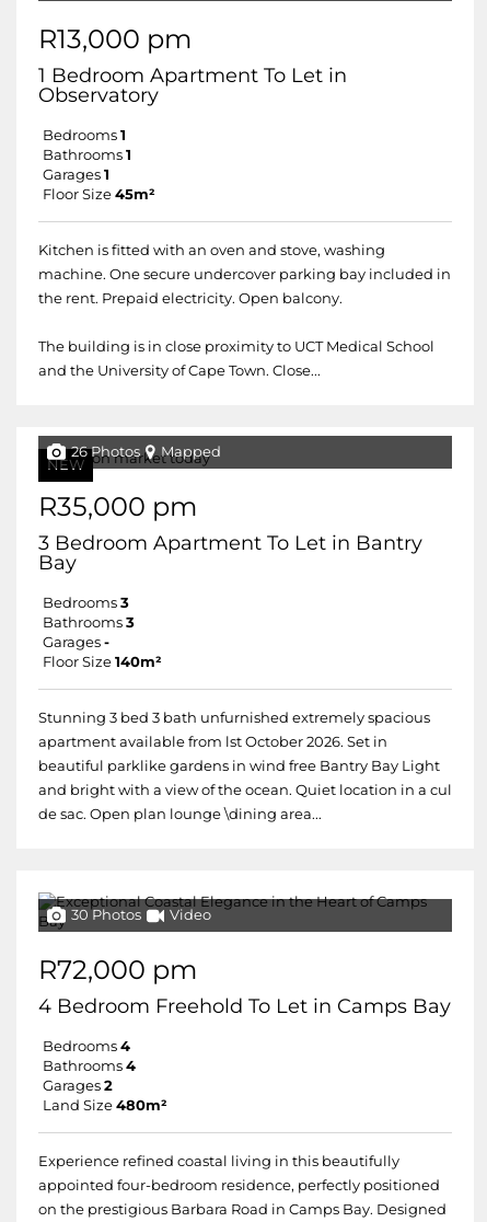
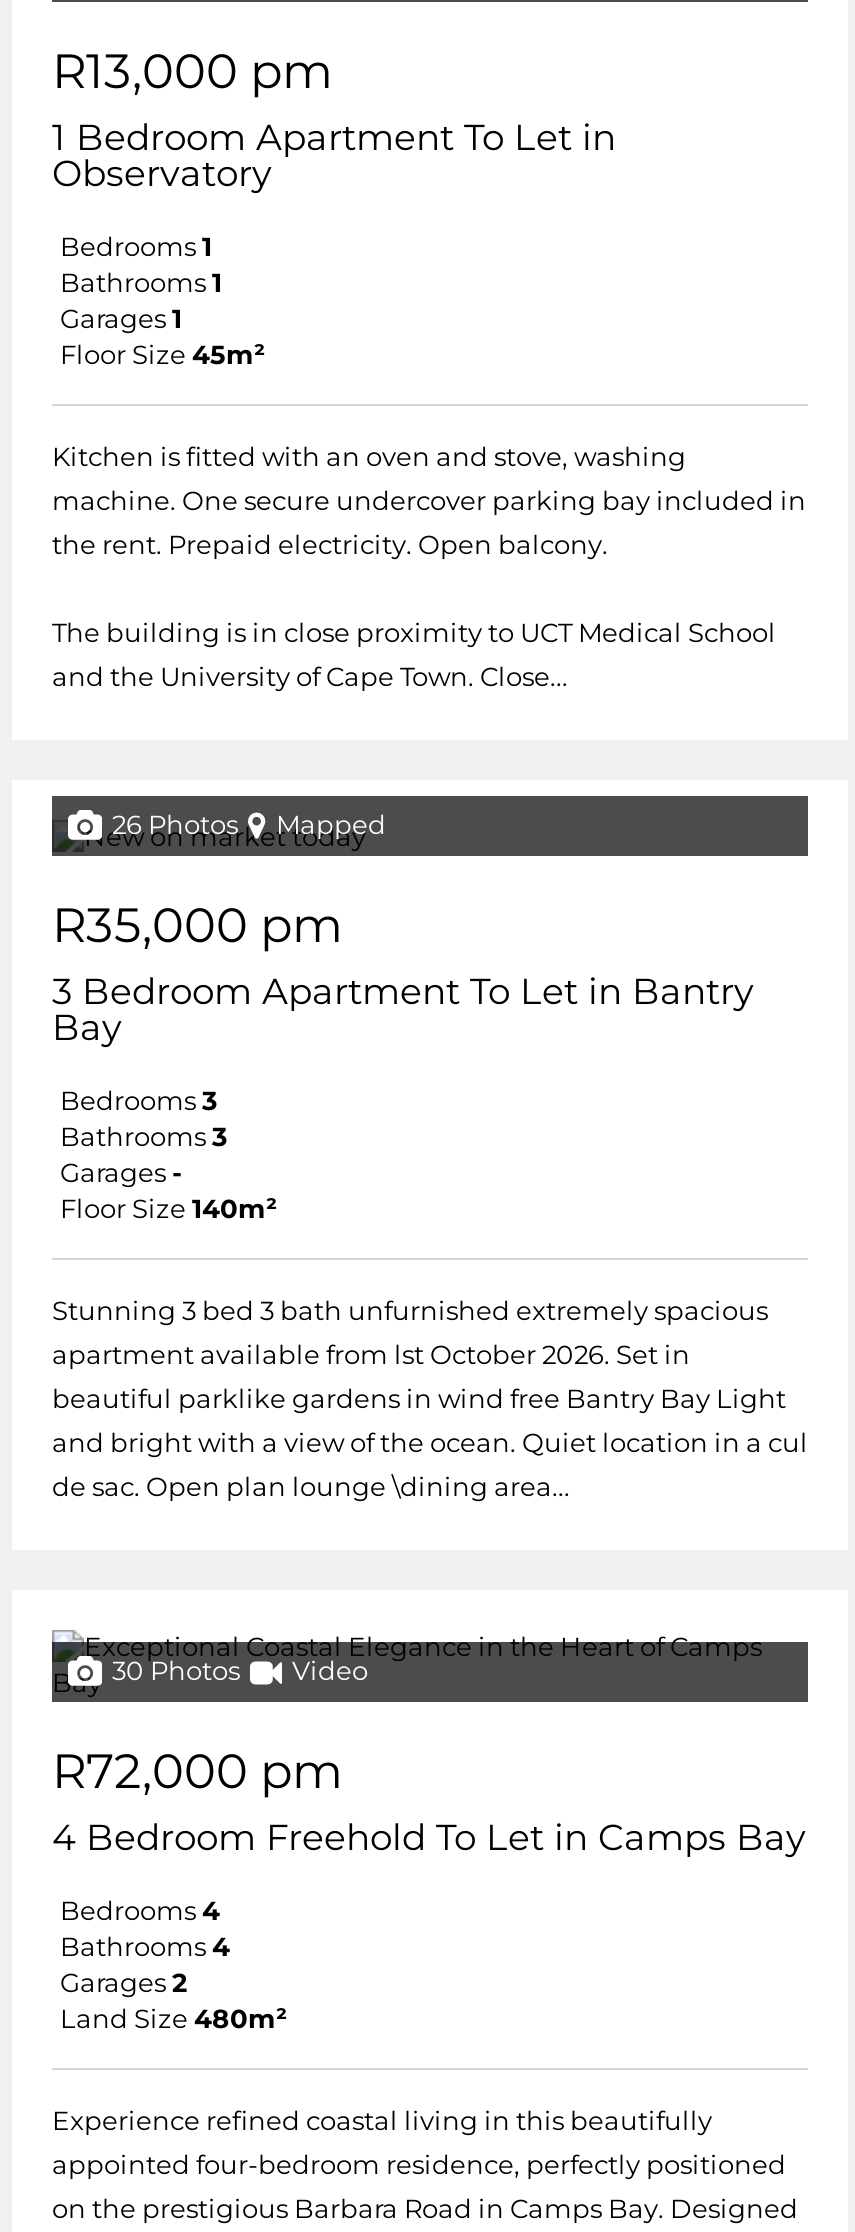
[47,457,84,473] NEW -> none

